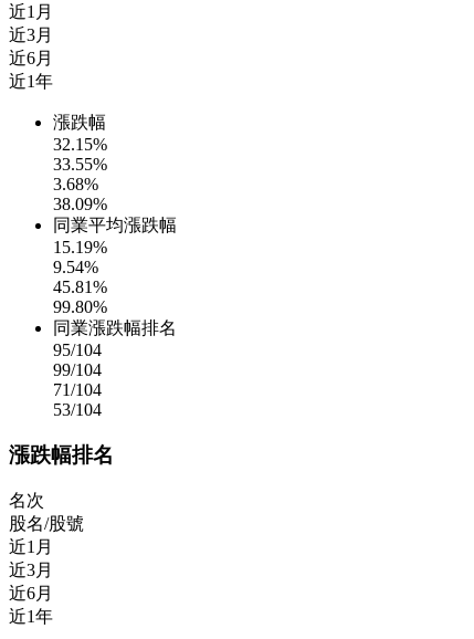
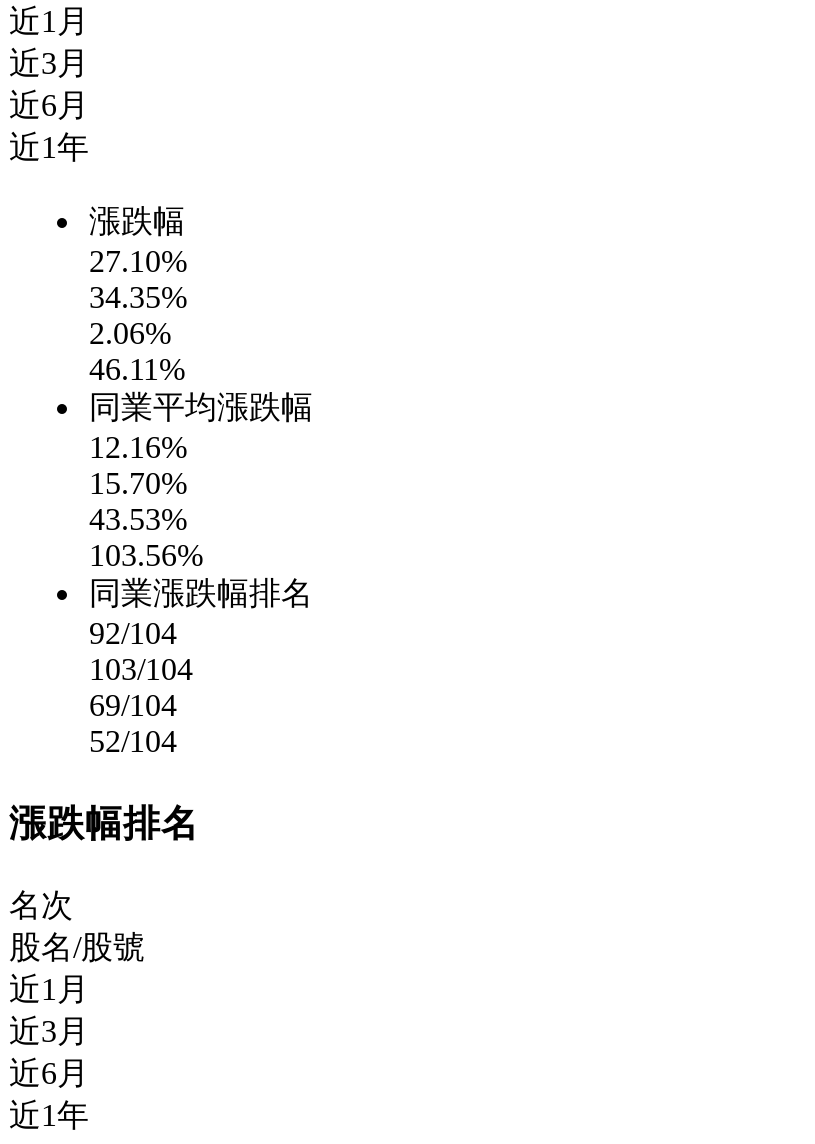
[53,135,107,154] 32.15% -> [89,244,187,278] 27.10%
[53,155,107,173] 33.55% -> [89,280,187,314] 34.35%
[53,175,98,193] 3.68% -> [89,316,171,350] 2.06%
[53,194,107,213] 38.09% -> [89,352,185,386] 46.11%
[53,238,107,256] 15.19% -> [89,430,187,464] 12.16%
[53,257,98,276] 9.54% -> [89,466,187,500] 15.70%
[53,277,107,296] 45.81% -> [89,502,187,536] 43.53%
[53,297,107,316] 99.80% -> [89,538,203,572] 103.56%
[53,340,102,359] 95/104 -> [89,616,177,650] 92/104
[53,360,102,379] 99/104 -> [89,652,193,686] 103/104
[53,380,102,399] 71/104 -> [89,688,177,722] 69/104
[53,400,102,419] 53/104 -> [89,724,177,758] 52/104

